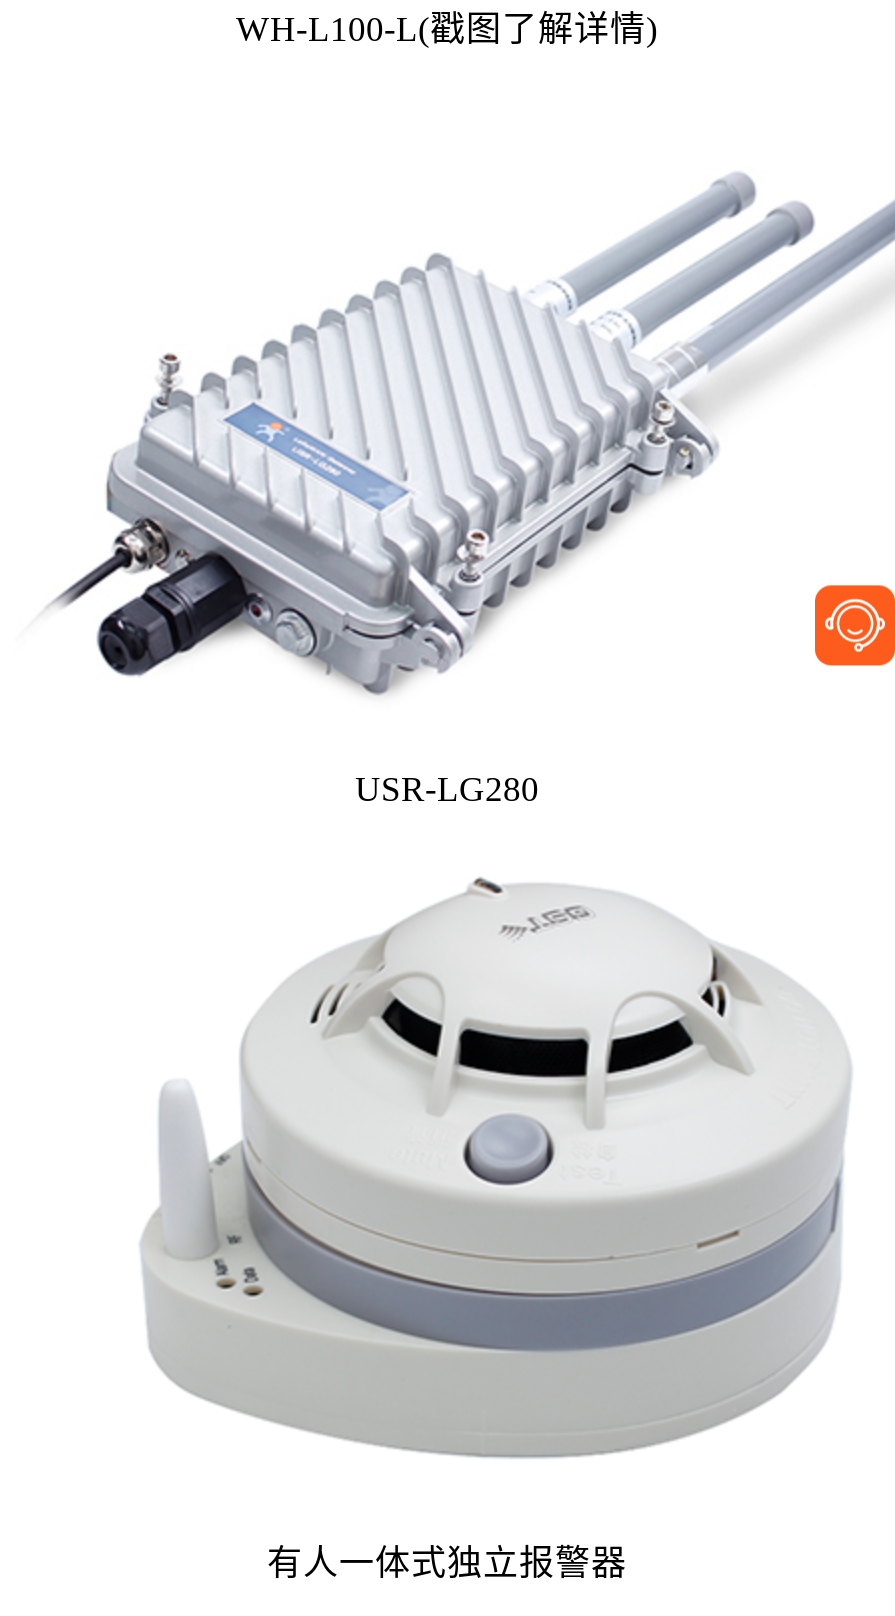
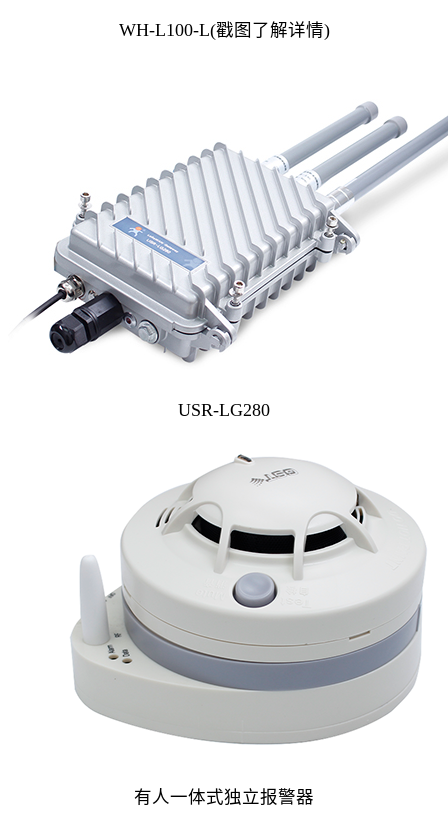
[813,583,889,667] [image] -> none

